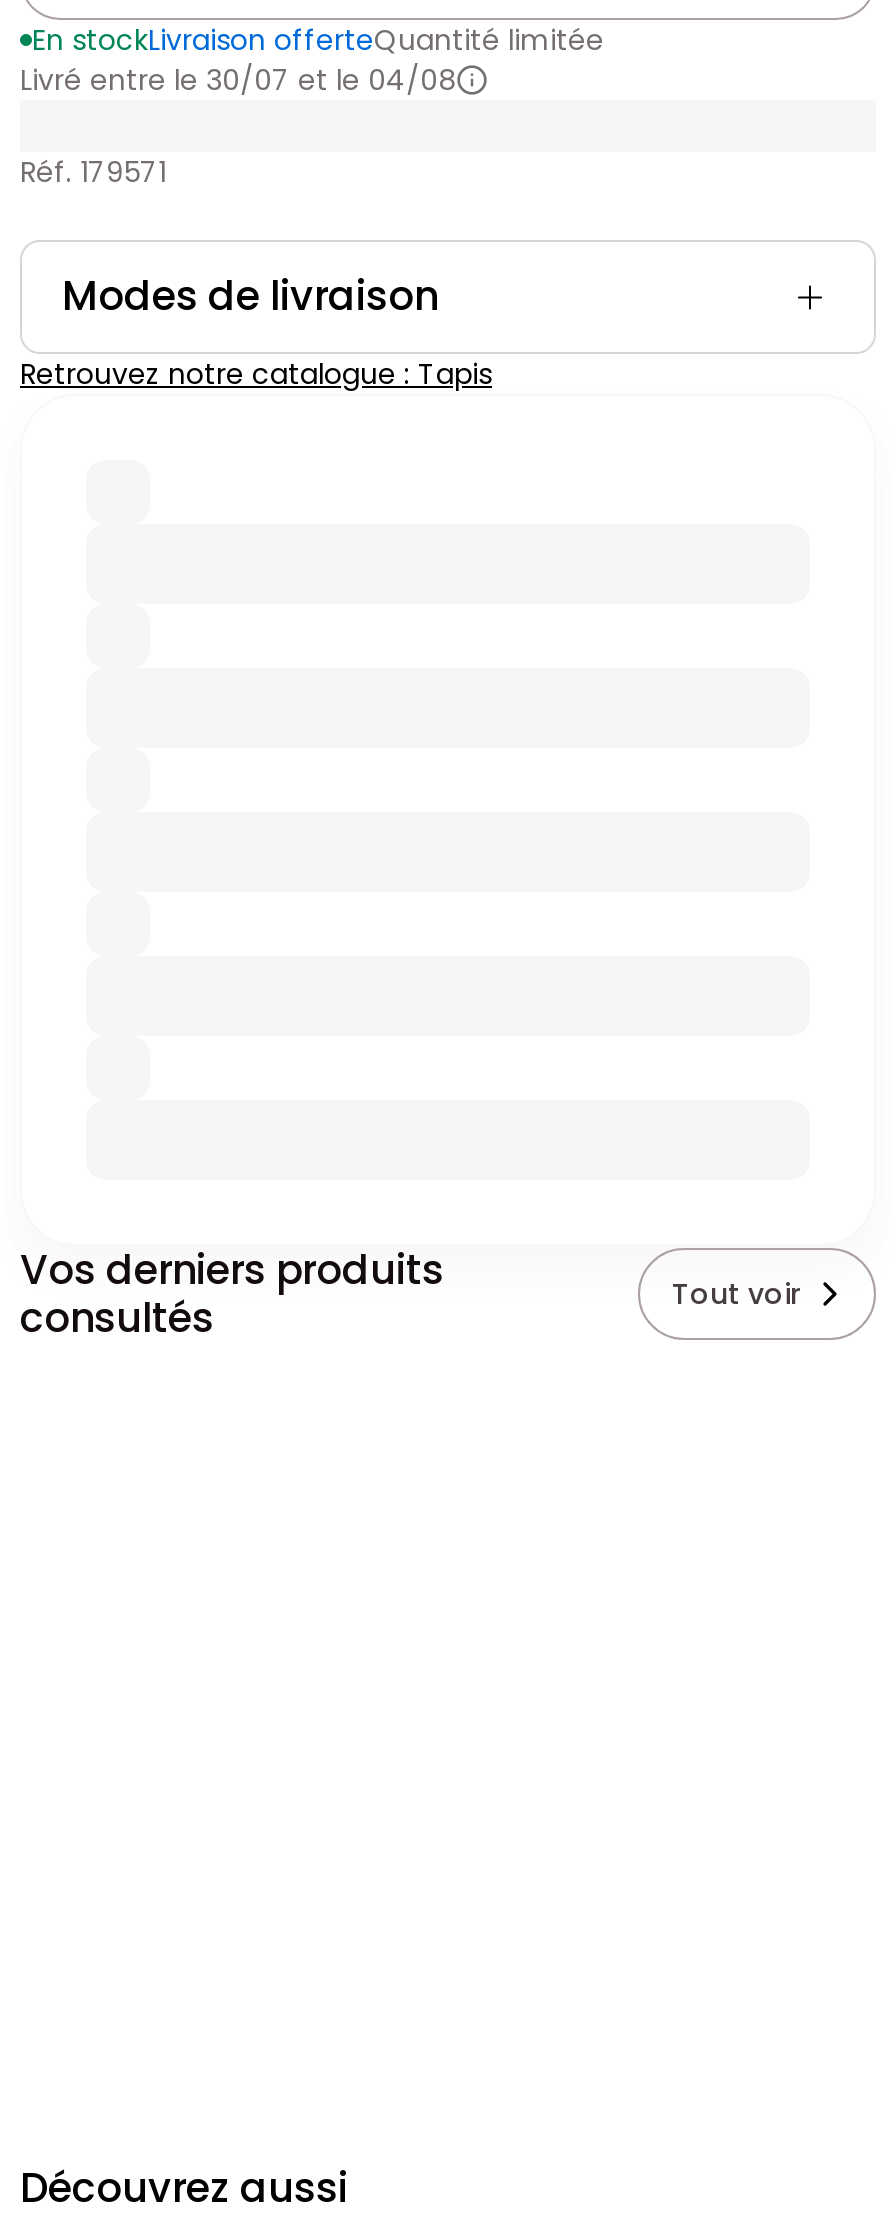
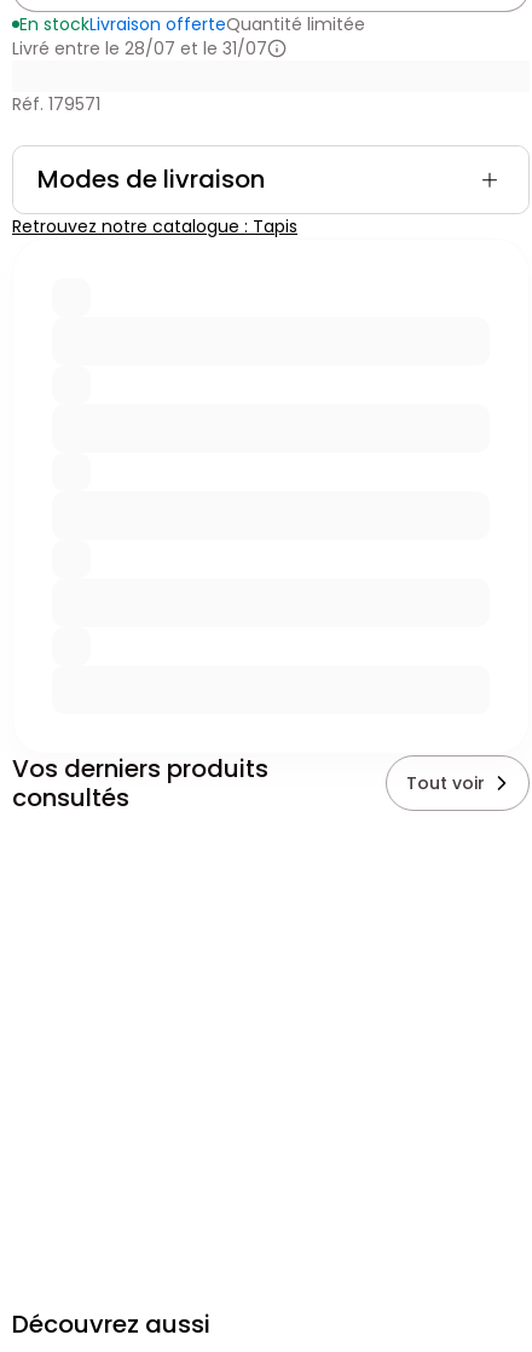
[20,59,456,99] Livré entre le 30/07 et le 04/08 -> [12,36,267,60] Livré entre le 28/07 et le 31/07

